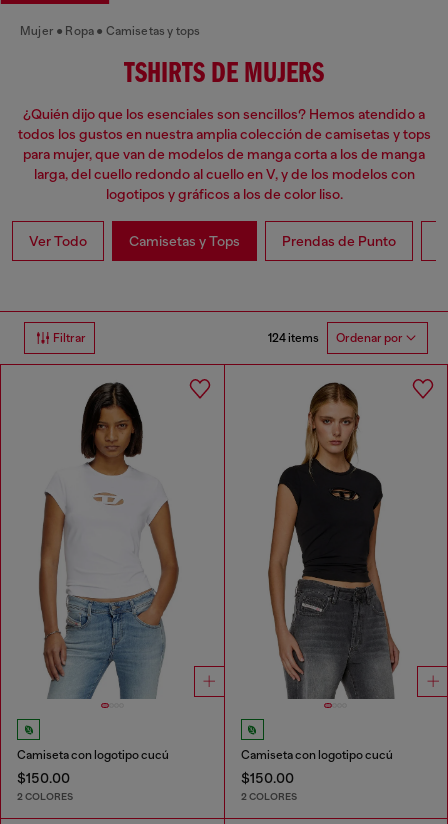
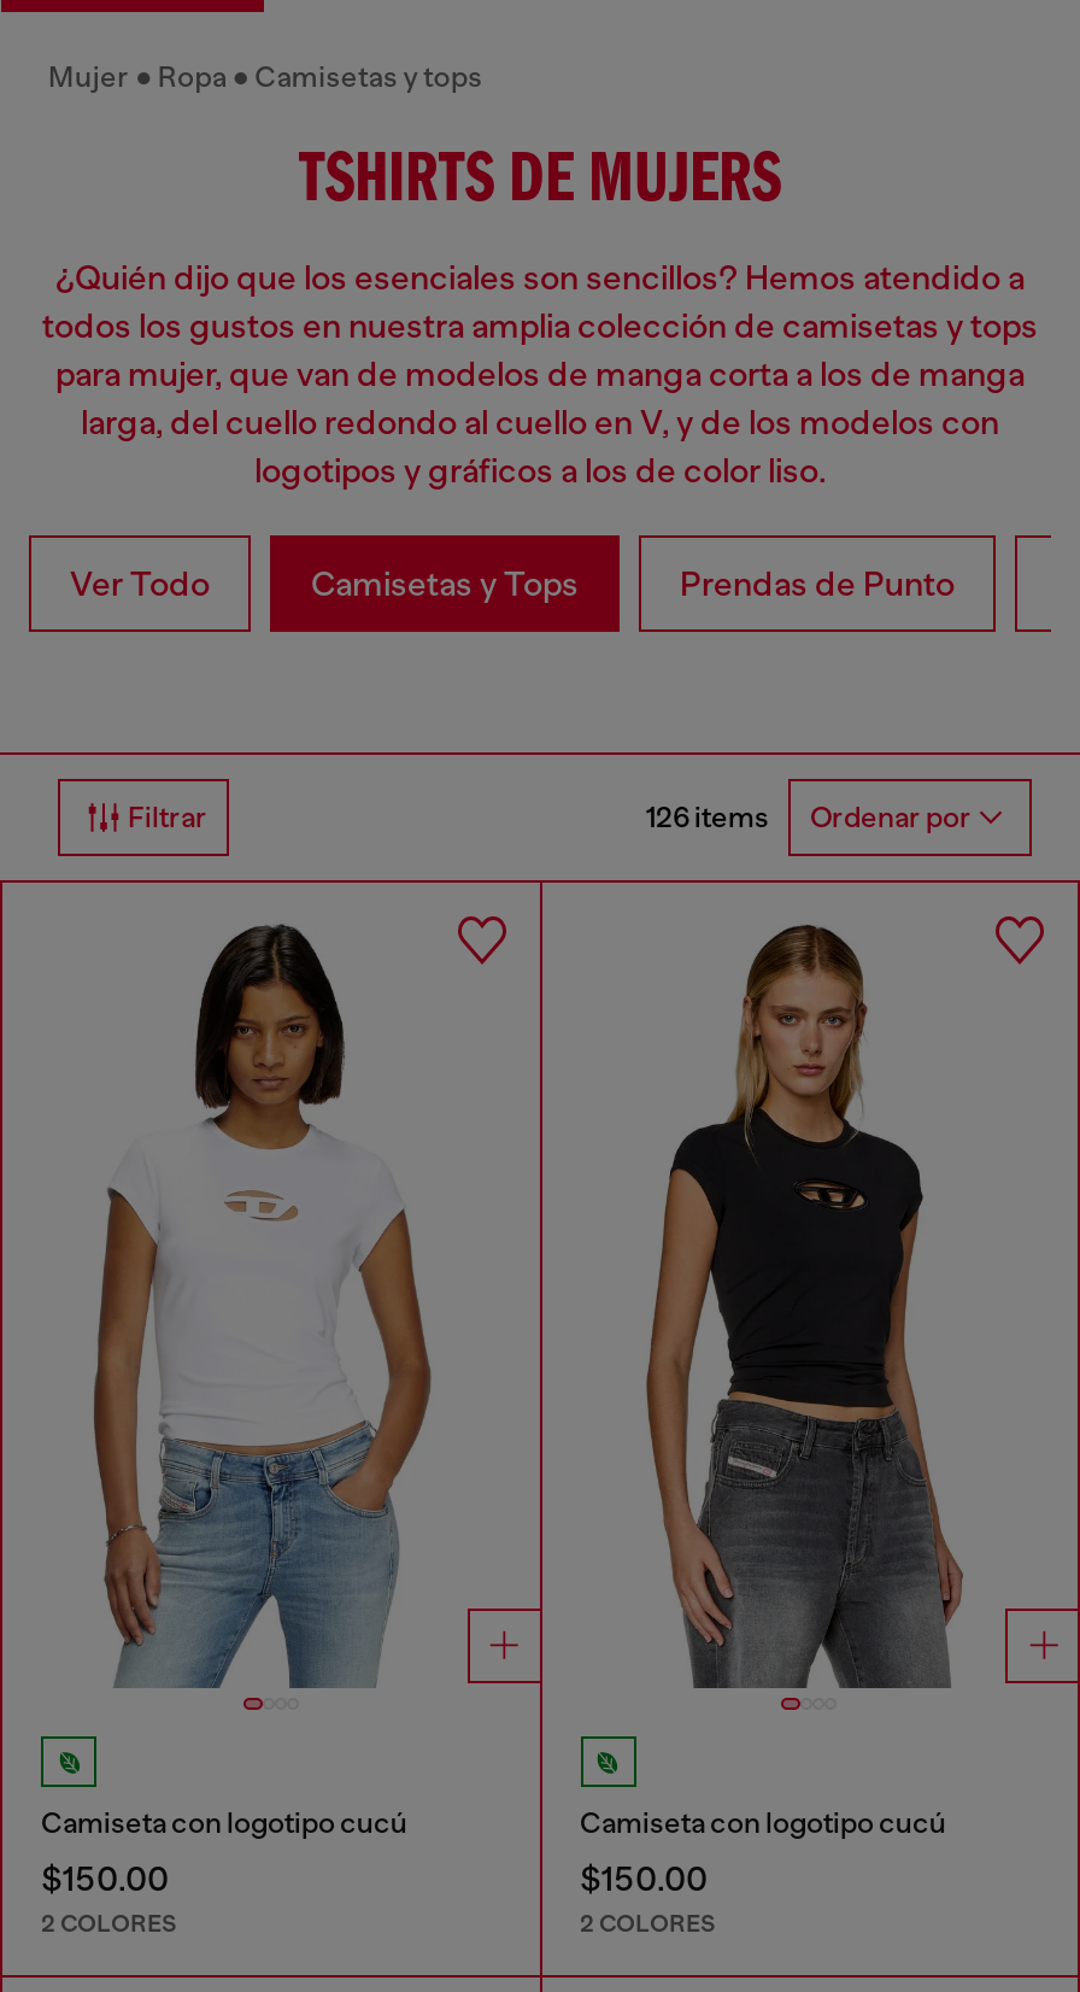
[268,331,403,345] 124 items Ordenar por -> [646,800,972,835] 126 items Ordenar por

